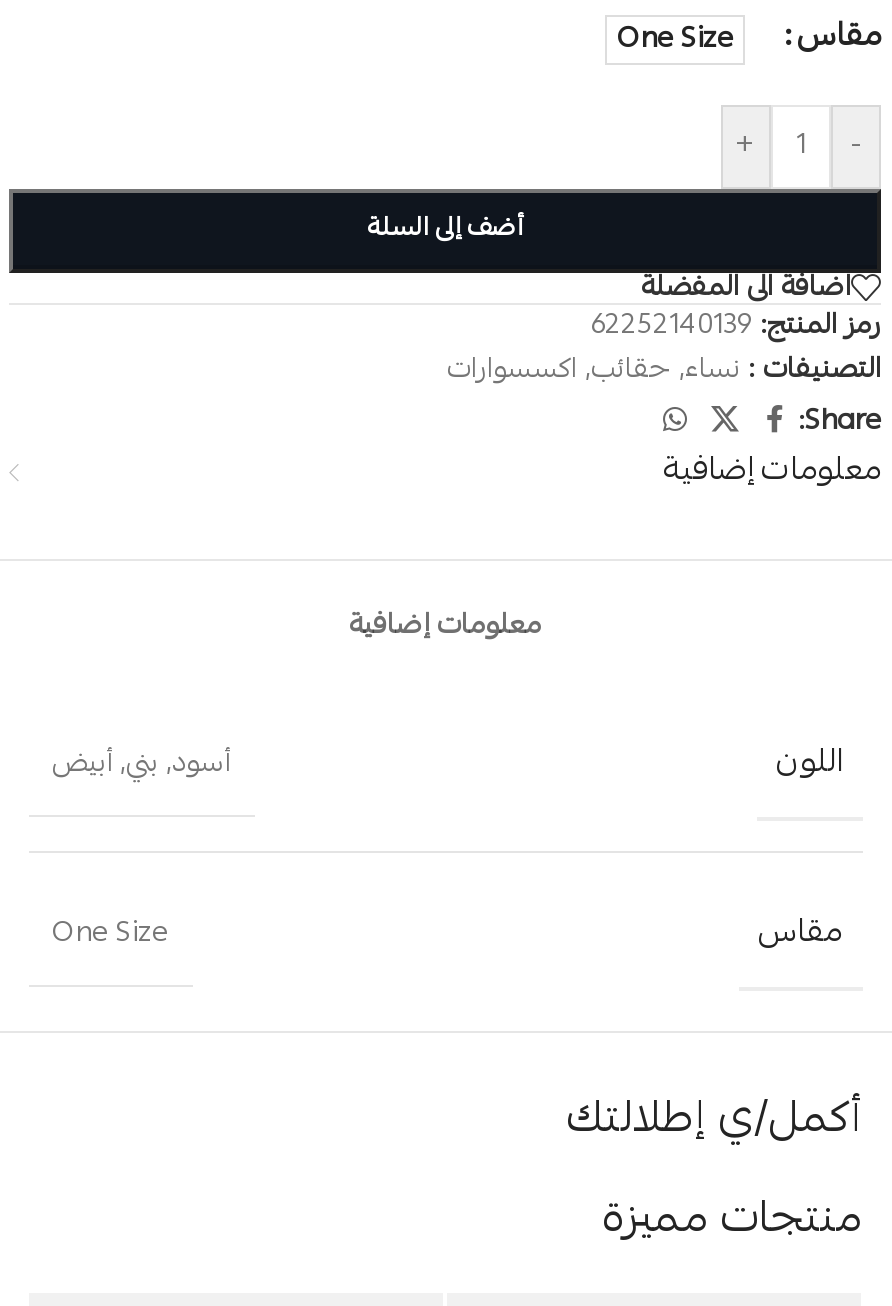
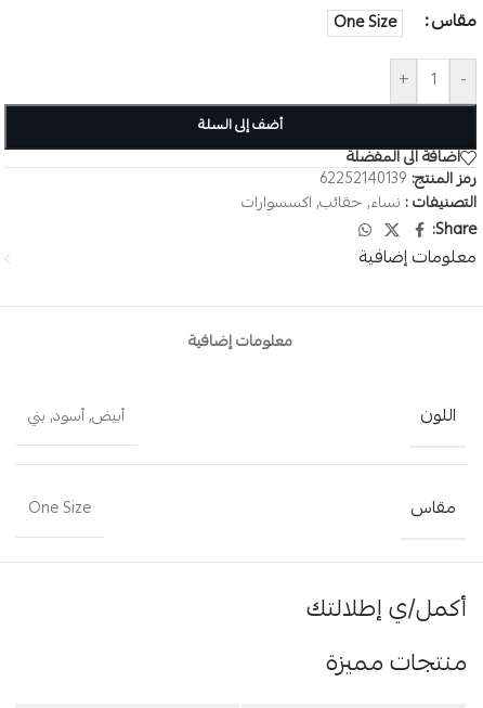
[52,744,230,788] أسود, بني, أبيض -> [28,405,124,429] أبيض, أسود, بني

